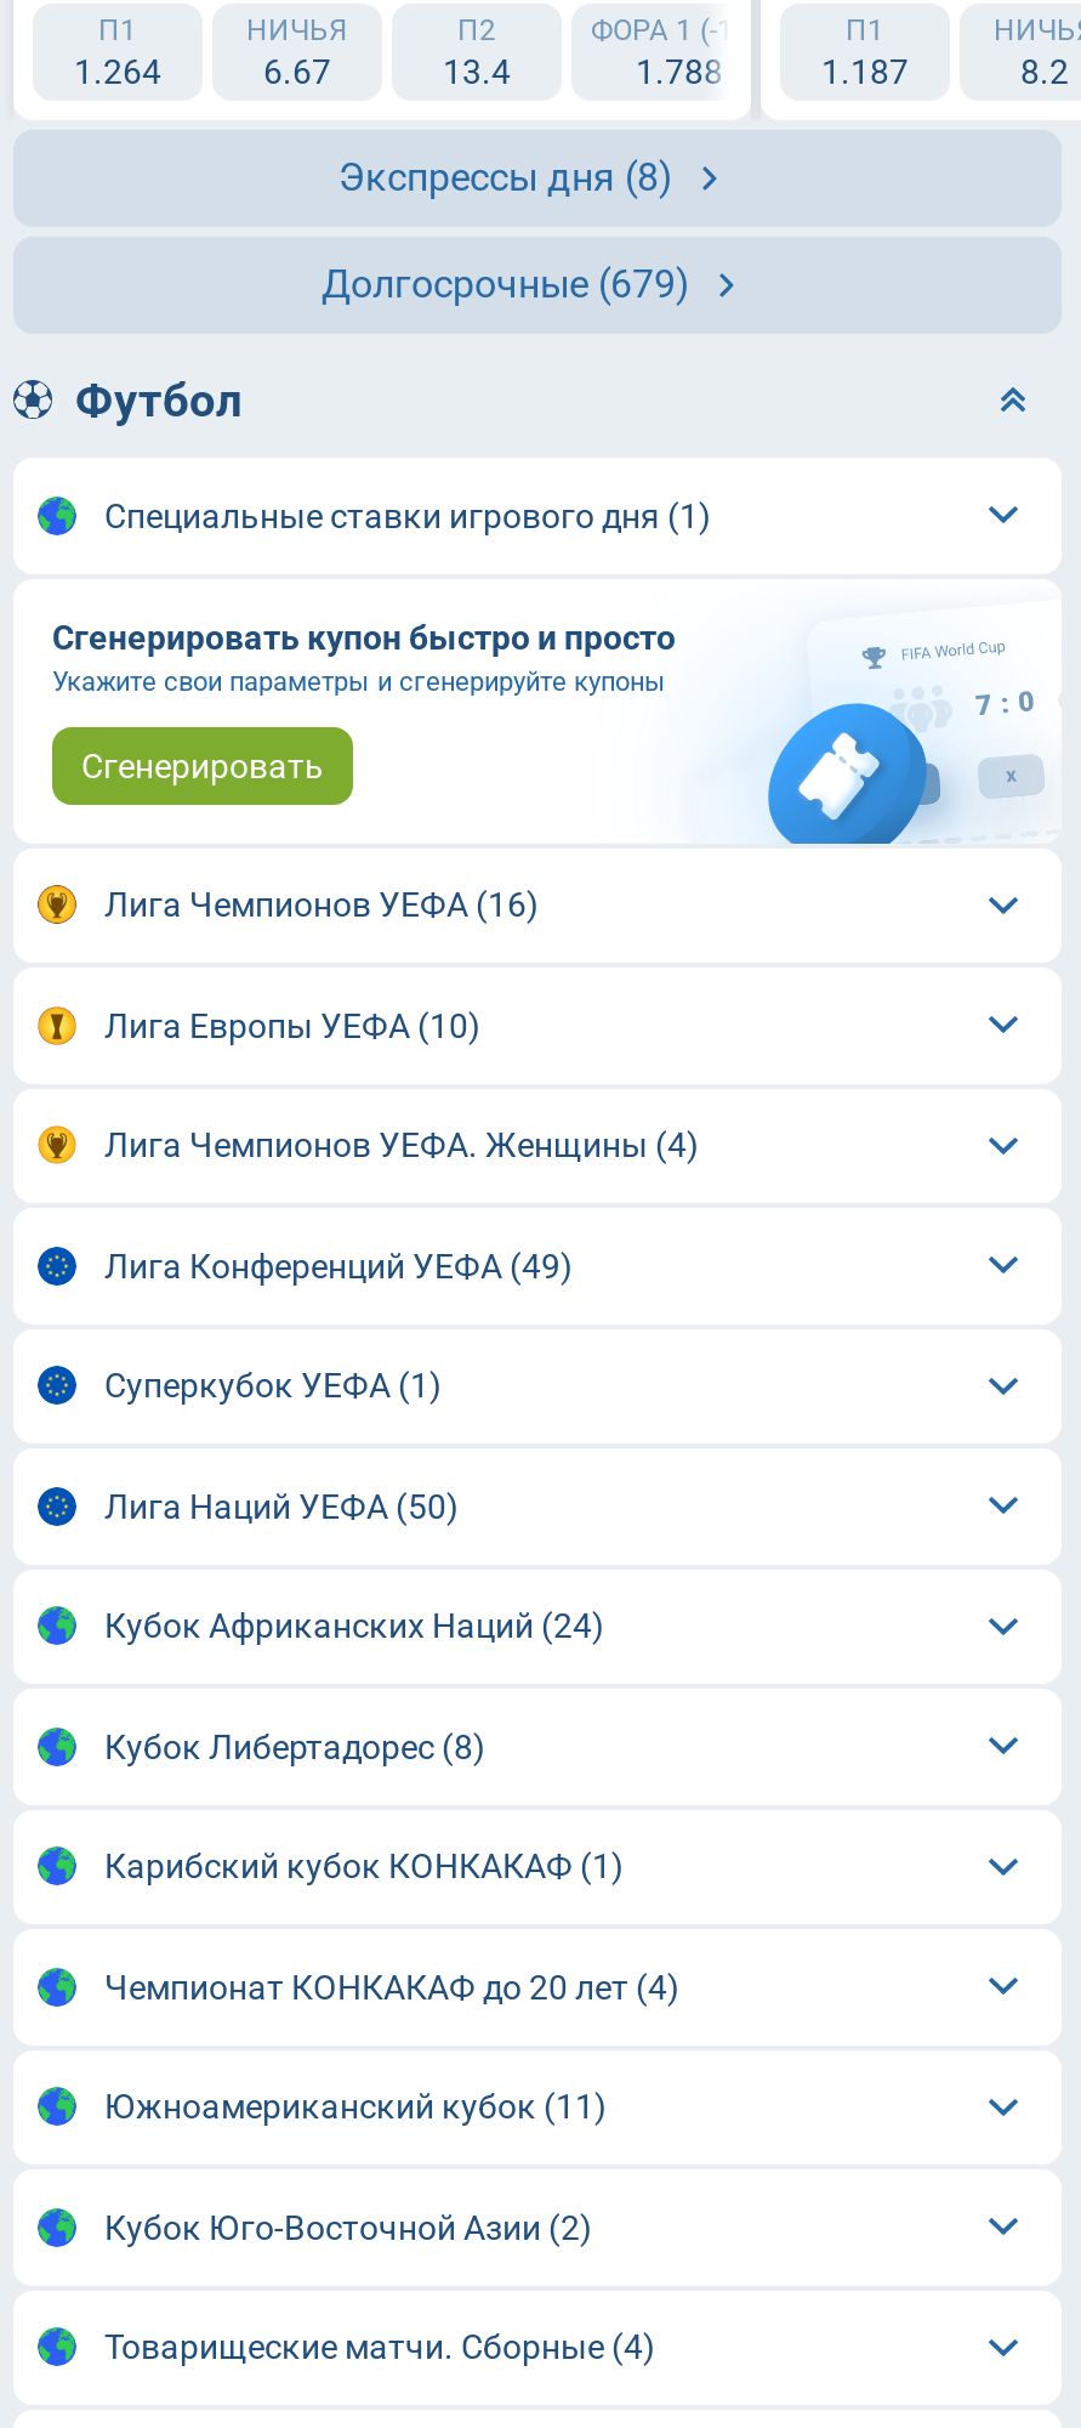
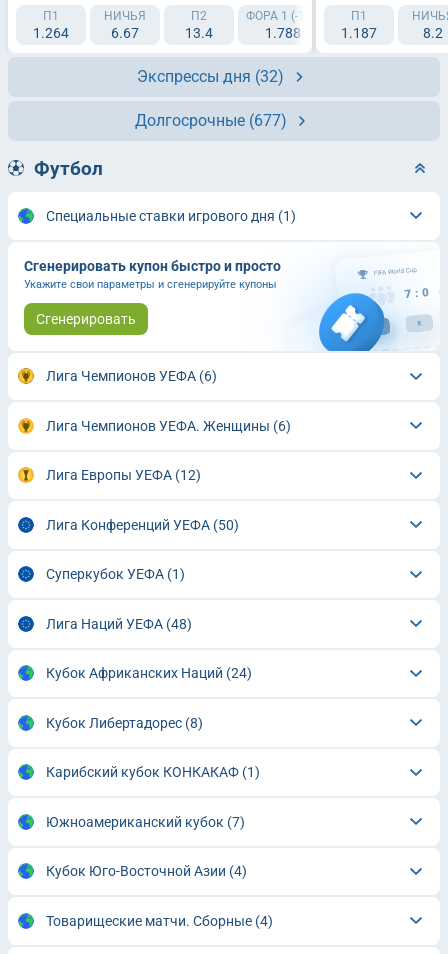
[338,153,673,199] Экспрессы дня (8) -> [137,66,284,85] Экспрессы дня (32)
[322,260,690,306] Долгосрочные (679) -> [135,110,287,129] Долгосрочные (677)
[104,885,539,924] Лига Чемпионов УЕФА (16) -> [45,368,216,384] Лига Чемпионов УЕФА (6)
[104,1006,480,1045] Лига Европы УЕФА (10) -> [45,418,290,434] Лига Чемпионов УЕФА. Женщины (6)
[104,1126,699,1165] Лига Чемпионов УЕФА. Женщины (4) -> [45,467,200,483] Лига Европы УЕФА (12)
[104,1246,573,1285] Лига Конференций УЕФА (49) -> [45,517,238,533] Лига Конференций УЕФА (50)
[104,1487,459,1526] Лига Наций УЕФА (50) -> [45,616,191,632] Лига Наций УЕФА (48)
[104,1967,679,2247] Чемпионат КОНКАКАФ до 20 лет (4) | Южноамериканский кубок (11) | Кубок Юго-Восточной Азии (2) -> [45,814,246,879] Южноамериканский кубок (7) | Кубок Юго-Восточной Азии (4)

